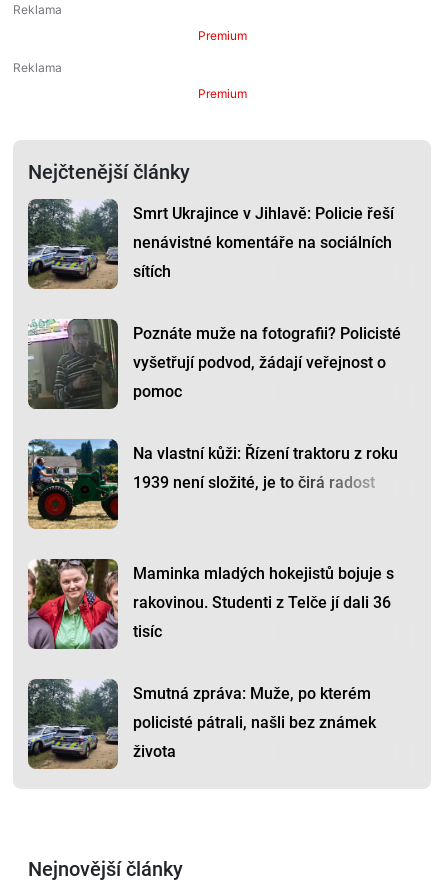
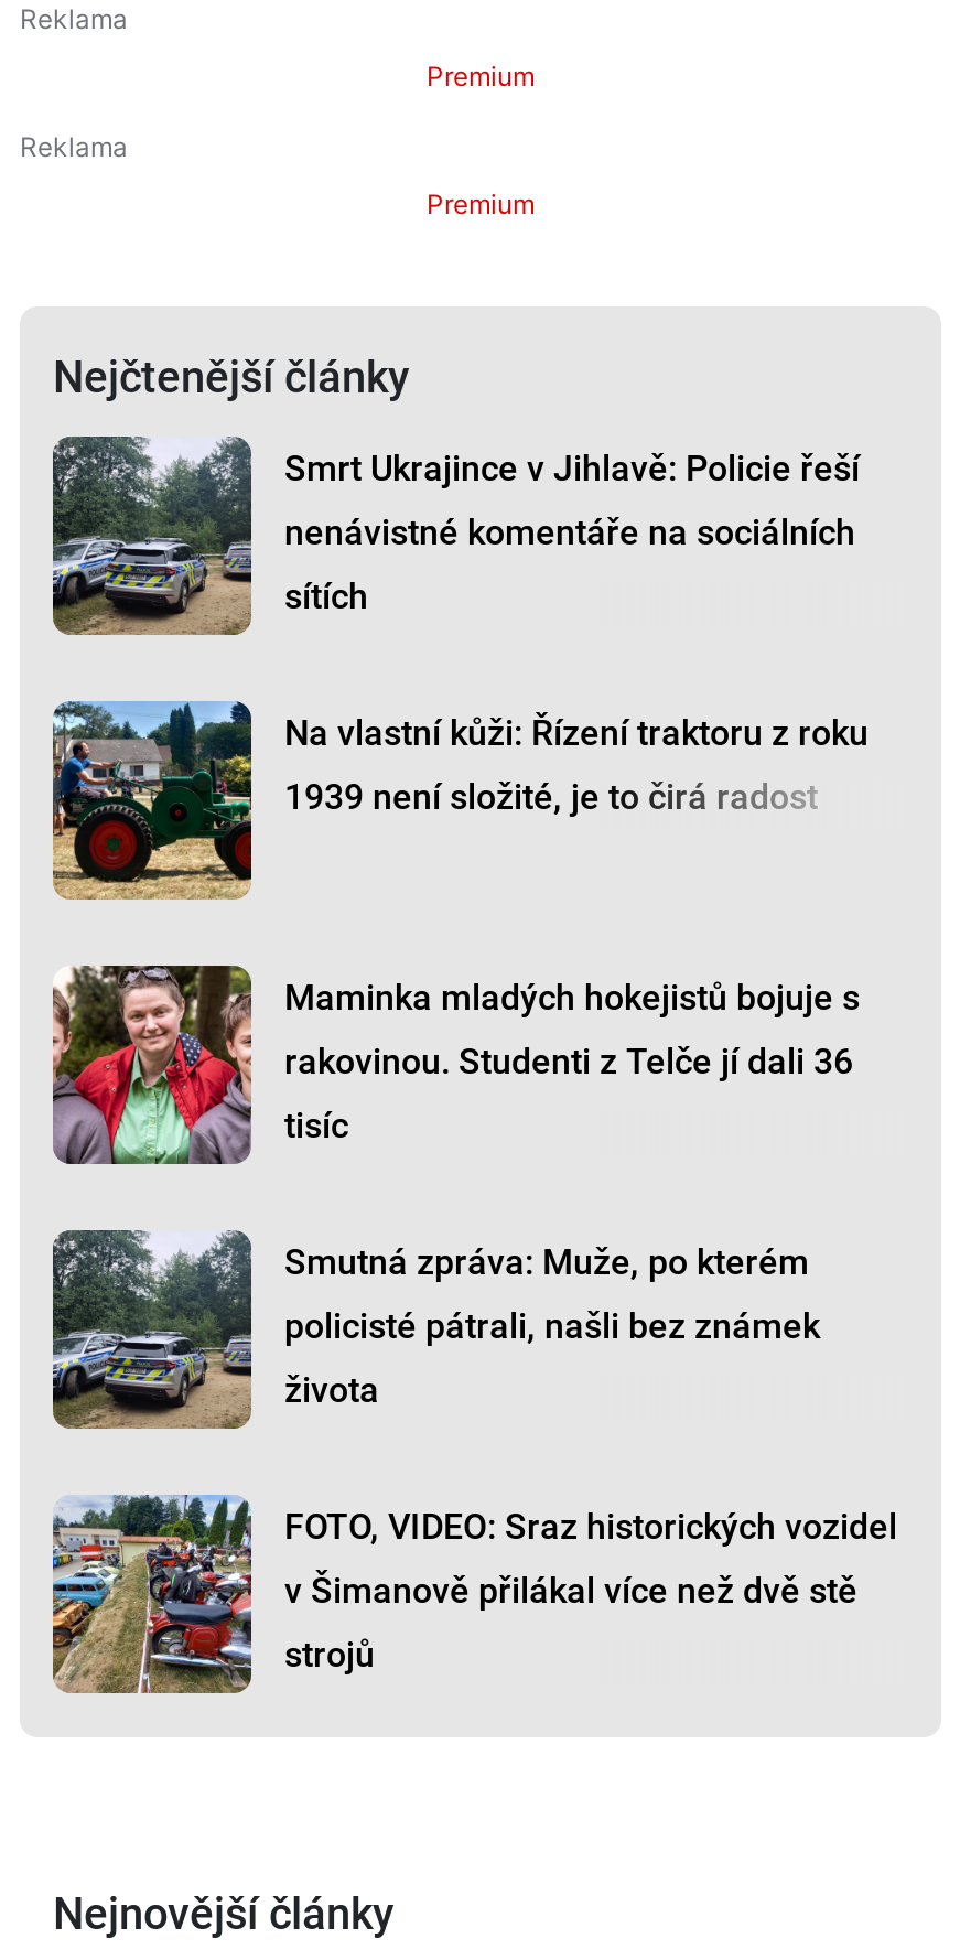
[28,318,401,410] [image] | Poznáte muže na fotografii? Policisté | vyšetřují podvod, žádají veřejnost o | pomoc -> none
moved [26,438,398,761] -> [48,699,869,1411]: [image] | Na vlastní kůži: Řízení traktoru z roku | Maminka mladých hokejistů bojuje s | rakovinou. Studenti z Telče jí dali 36 | tisíc | Smutná zpráva: Muže, po kterém | policisté pátrali, našli bez známek | života
none -> [51,1493,897,1691] [image] | FOTO, VIDEO: Sraz historických vozidel | v Šimanově přilákal více než dvě stě | strojů

